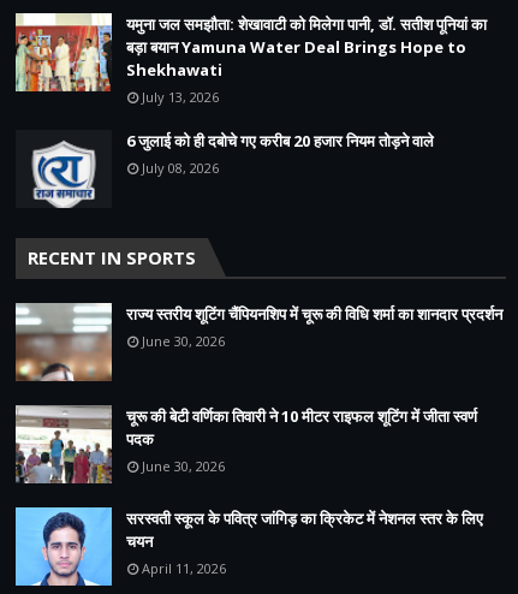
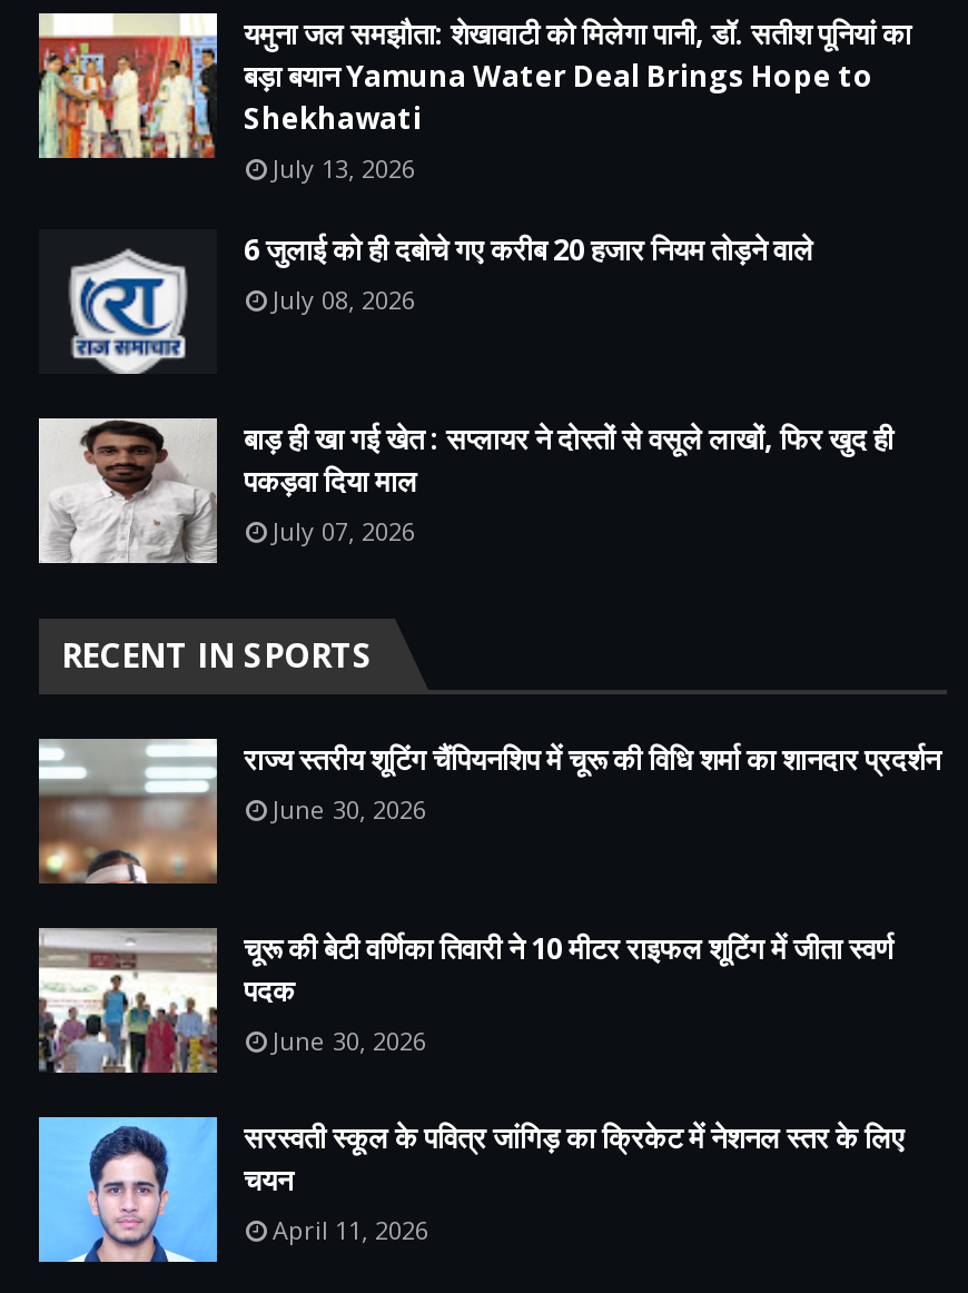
none -> [37,416,893,565] [image] | बाड़ ही खा गई खेत : सप्लायर ने दोस्तों से वसूले लाखों, फिर खुद ही | पकड़वा दिया माल | July 07, 2026

